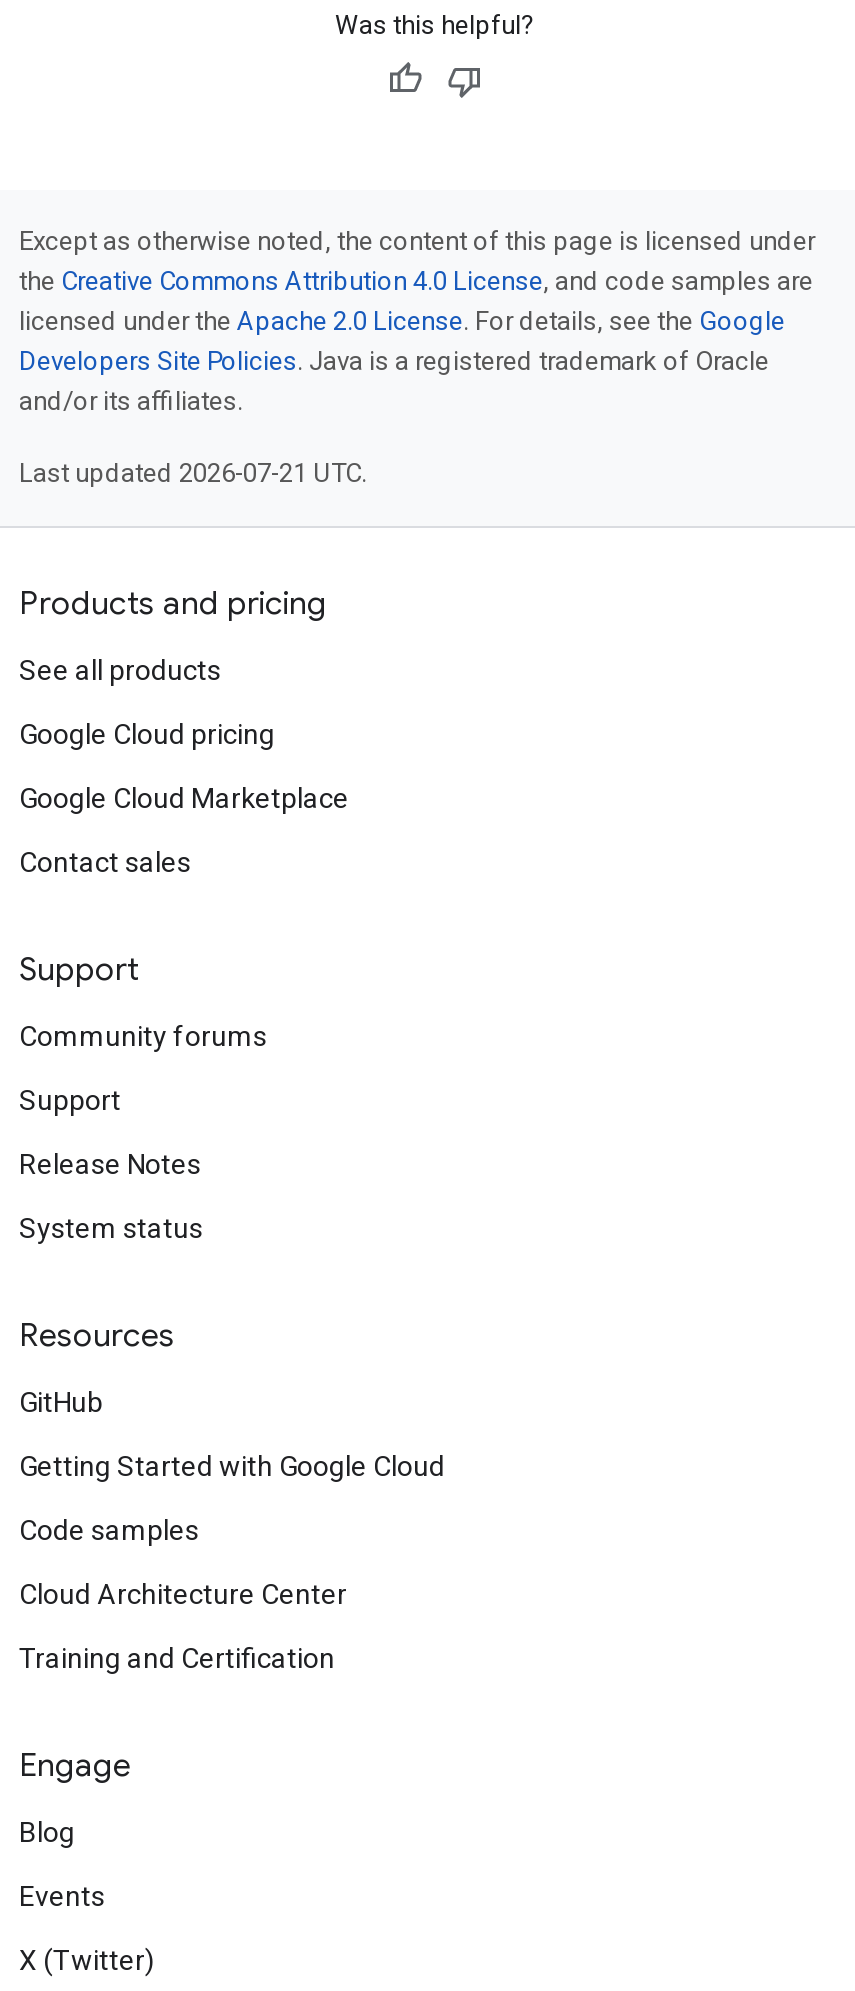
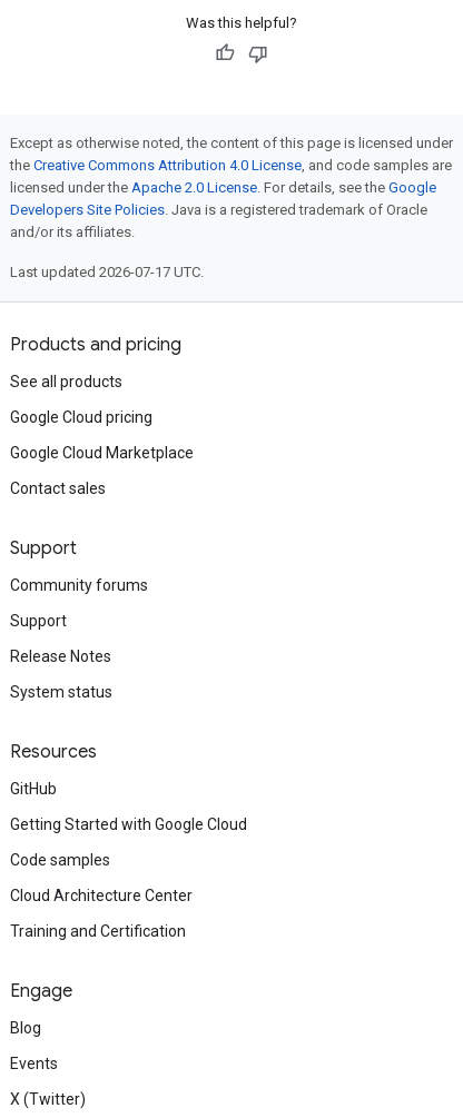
[19,457,367,487] Last updated 2026-07-21 UTC. -> [10,263,204,280] Last updated 2026-07-17 UTC.

